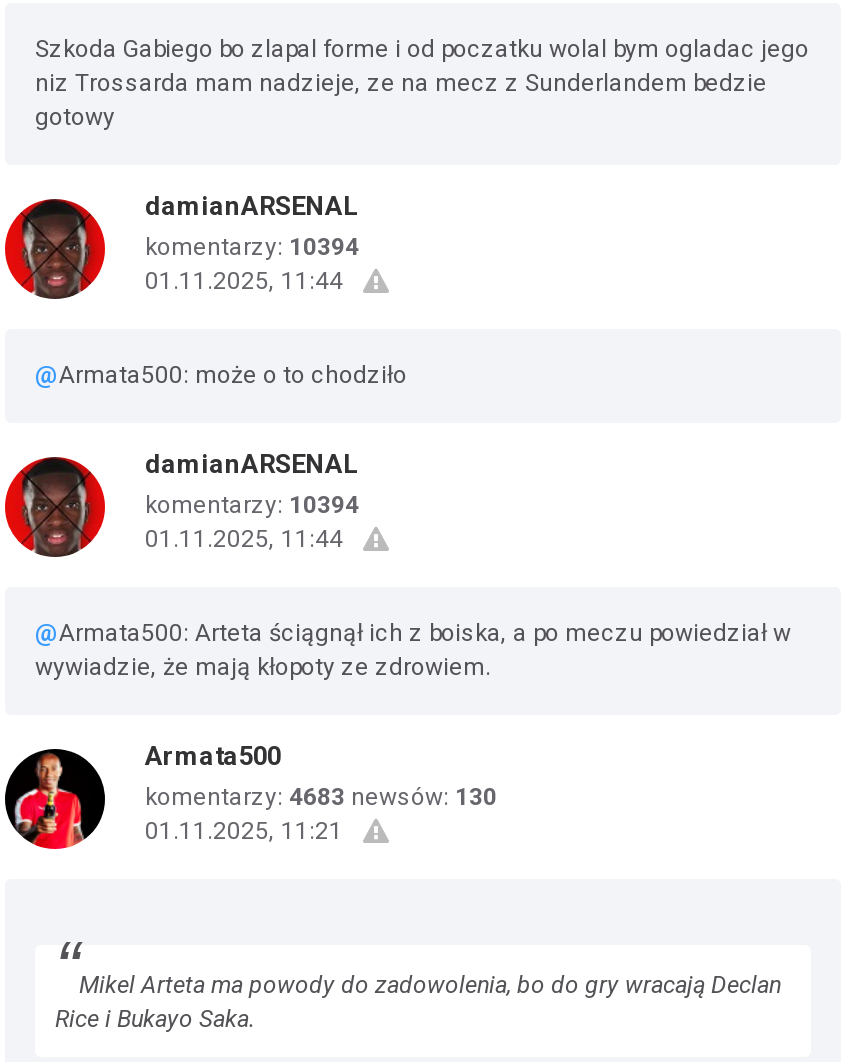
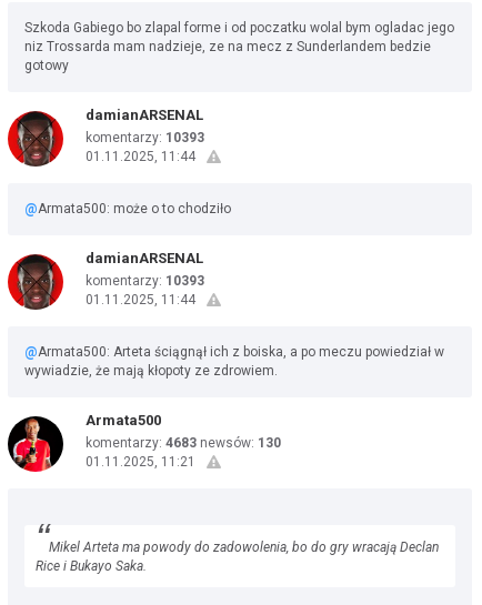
[145,233,359,261] komentarzy: 10394 -> [86,130,204,145] komentarzy: 10393
[145,491,359,519] komentarzy: 10394 -> [86,273,204,289] komentarzy: 10393

